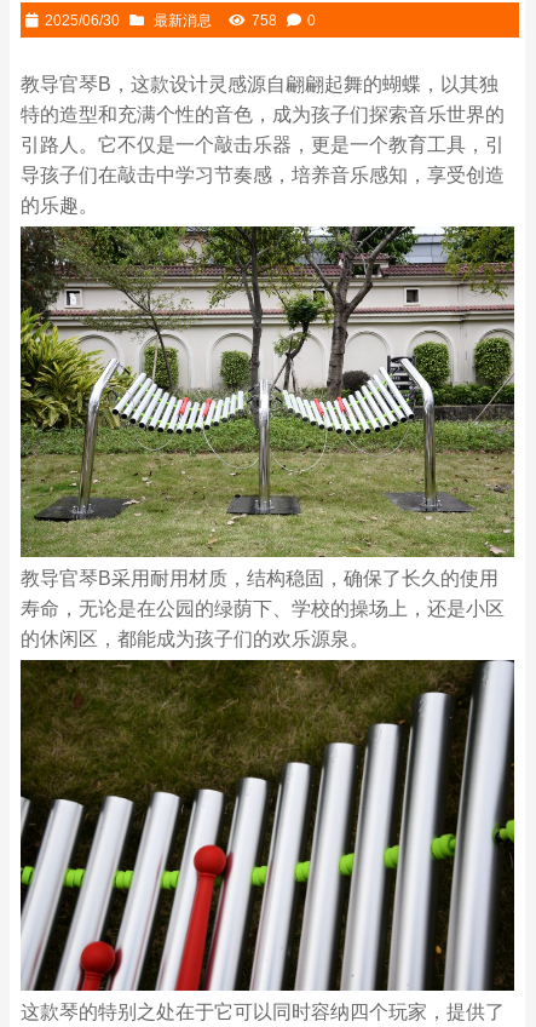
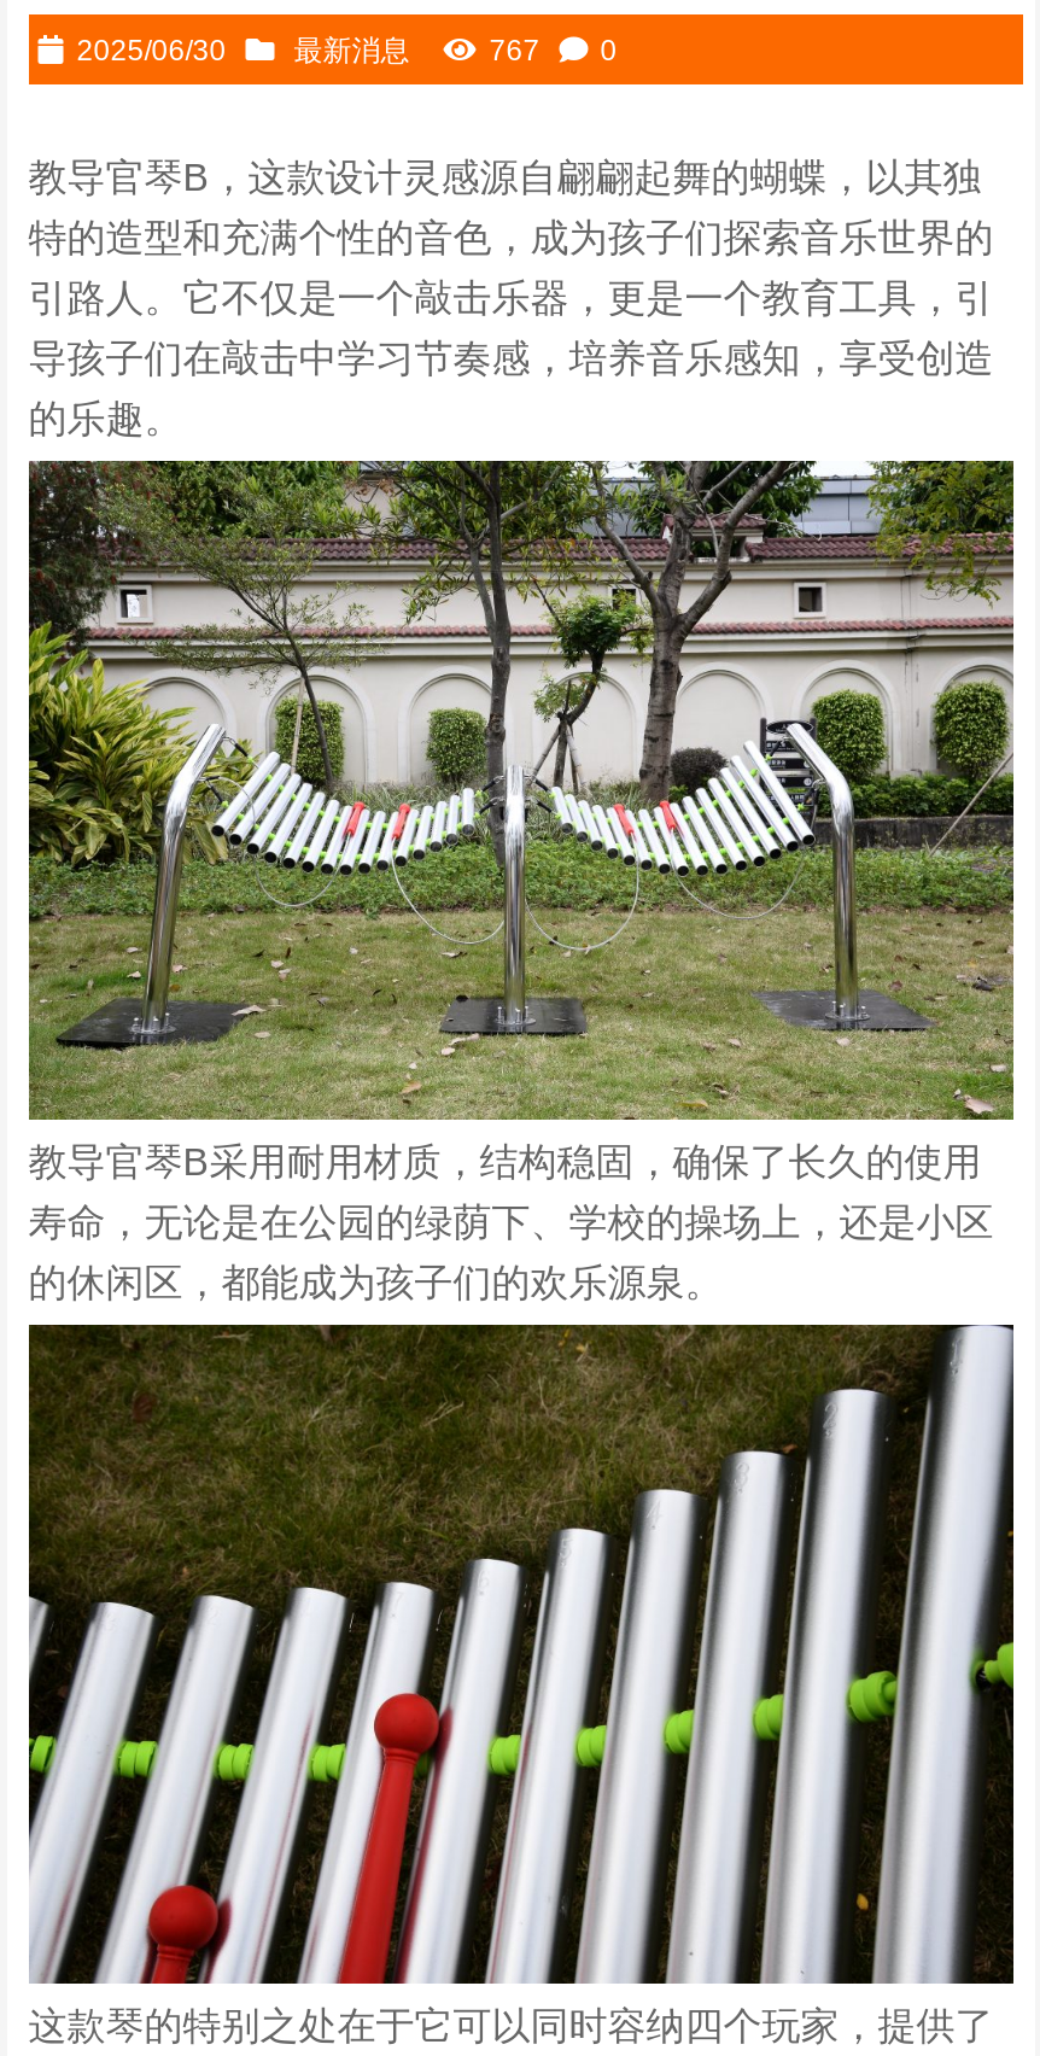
[251,12,316,29] 758 0 -> [489,34,617,68] 767 0

